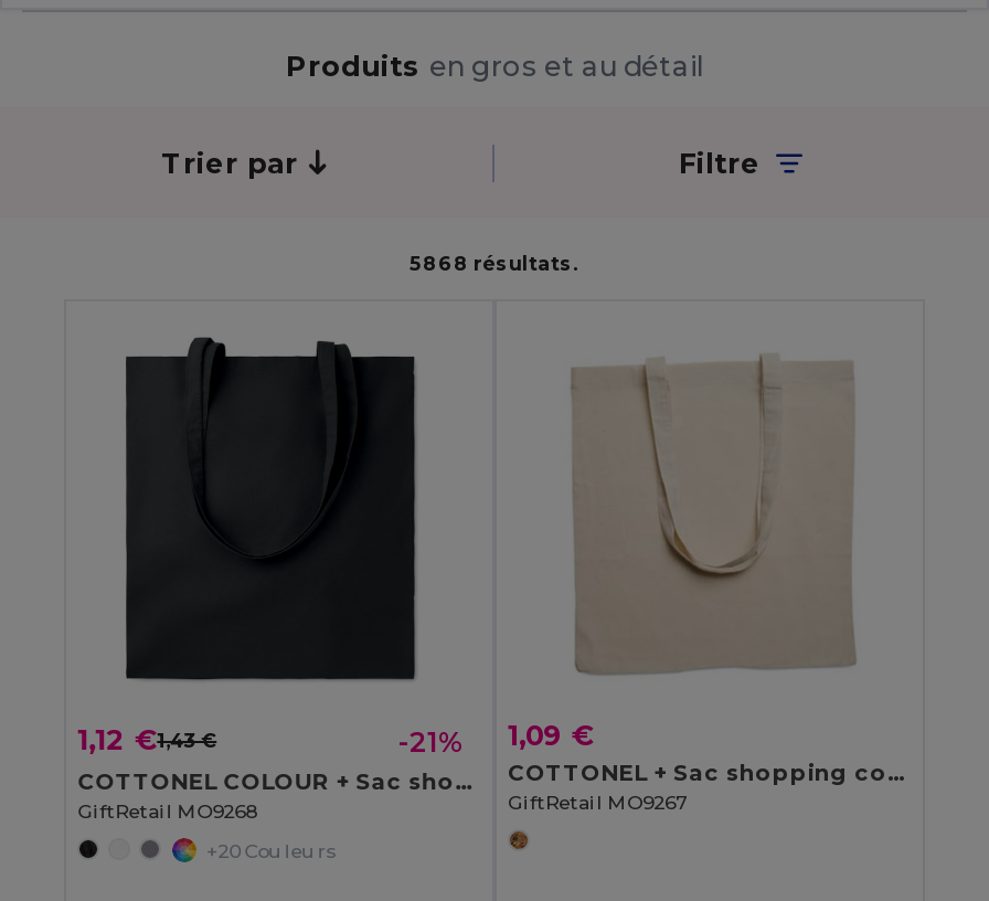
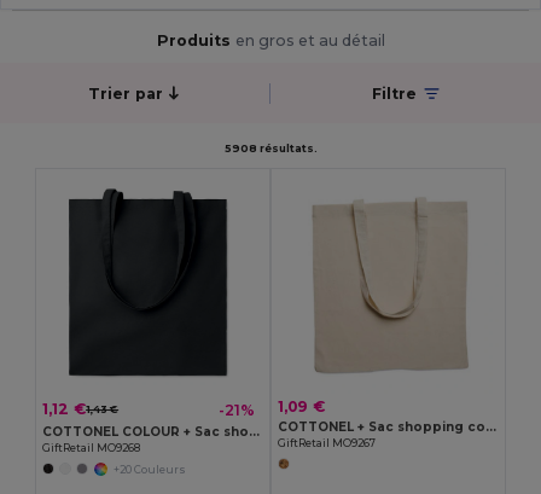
[410,253,579,275] 5868 résultats. -> [224,143,317,155] 5908 résultats.

